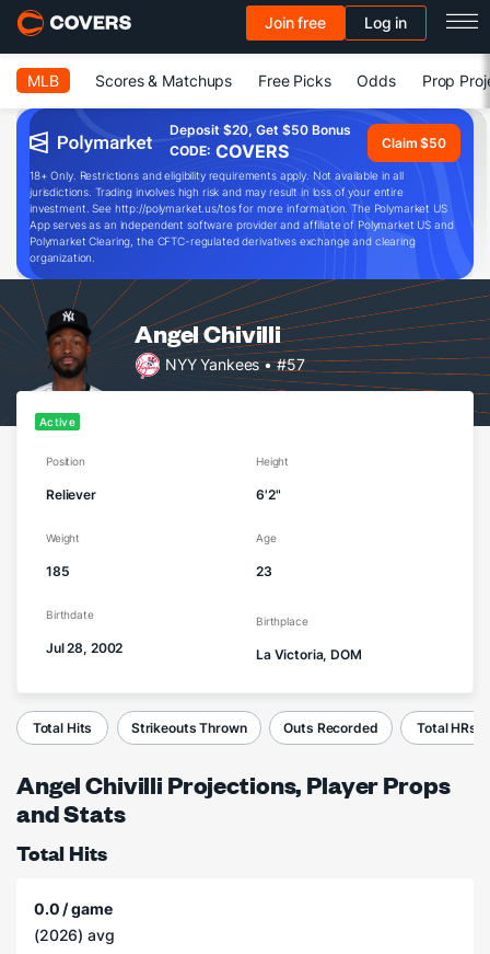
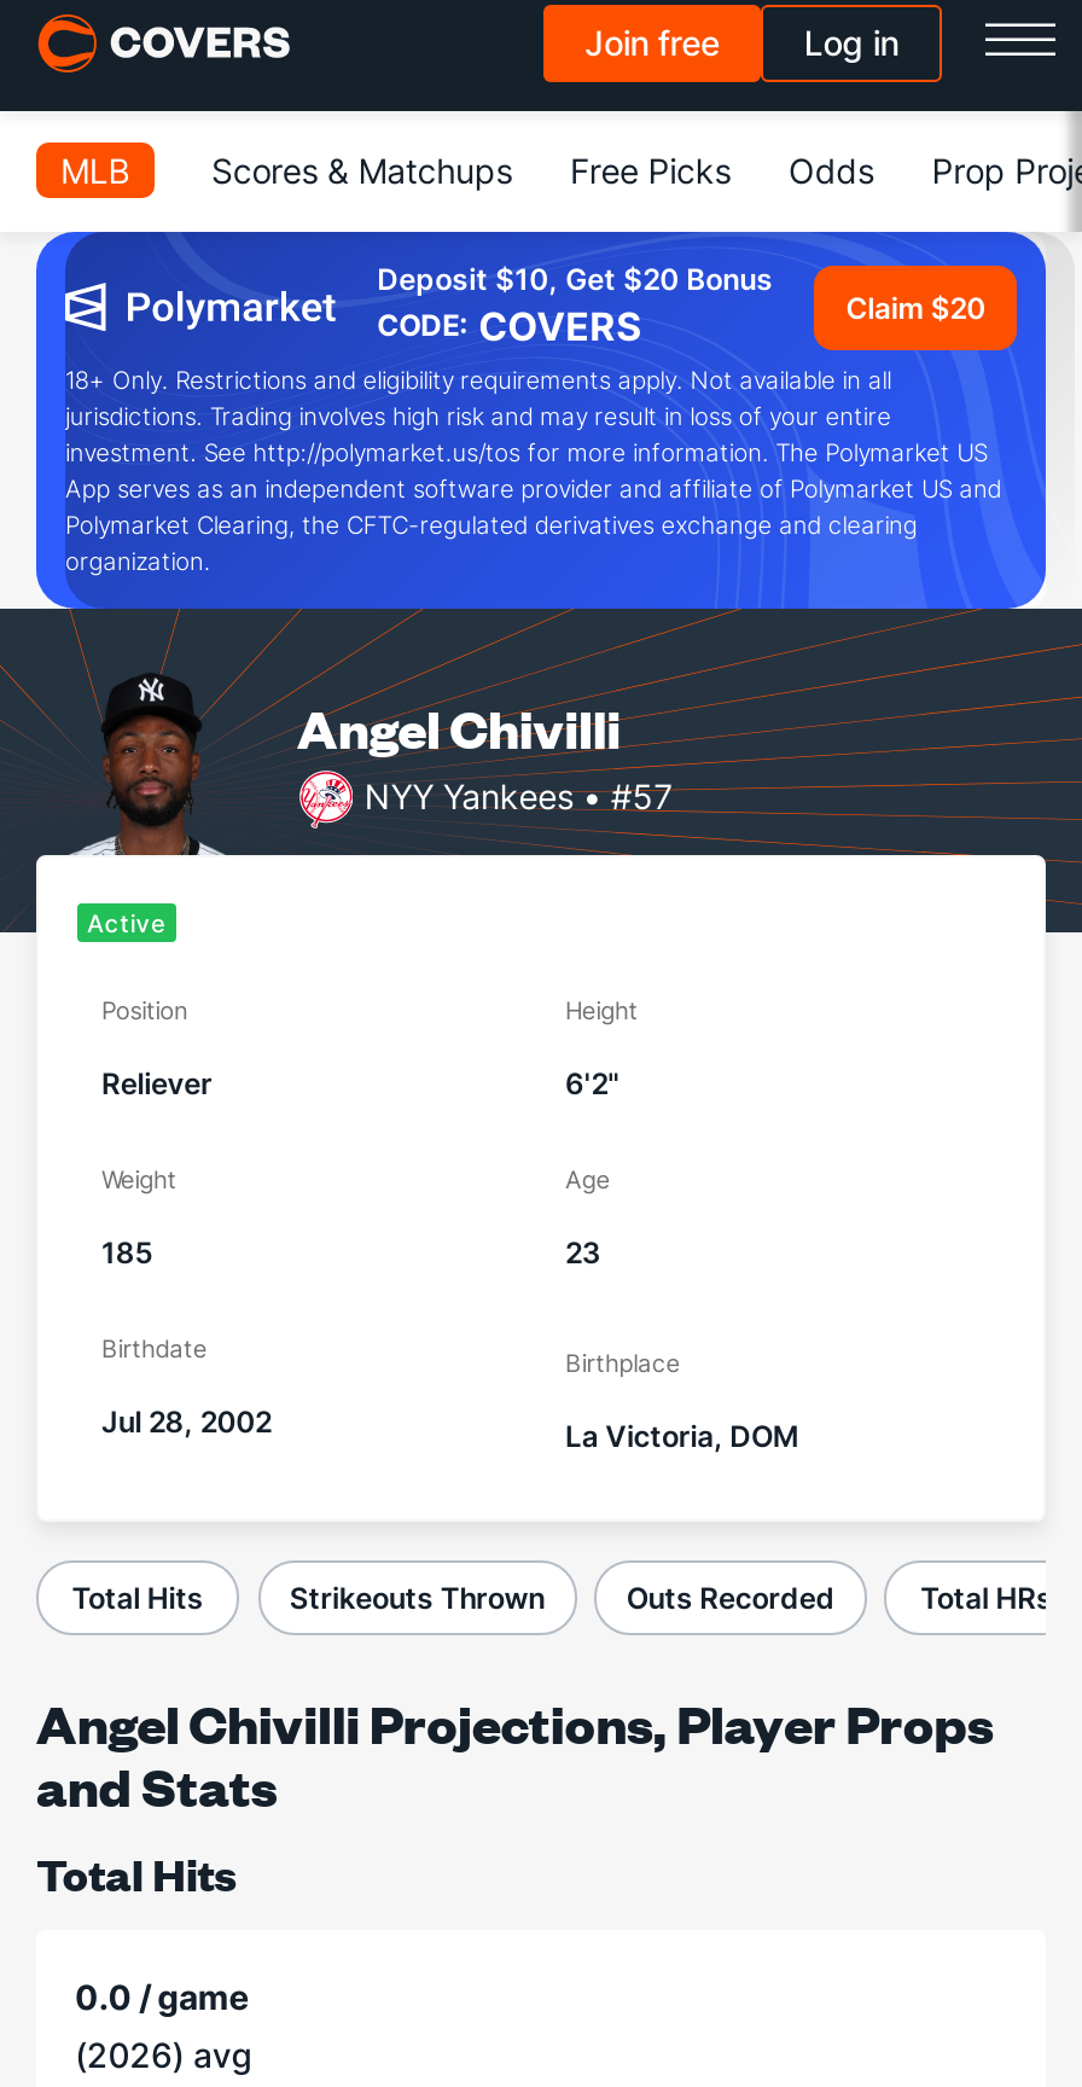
[169,122,351,138] Deposit $20, Get $50 Bonus -> [377,261,773,297] Deposit $10, Get $20 Bonus
[382,134,446,151] Claim $50 -> [846,289,985,325] Claim $20

